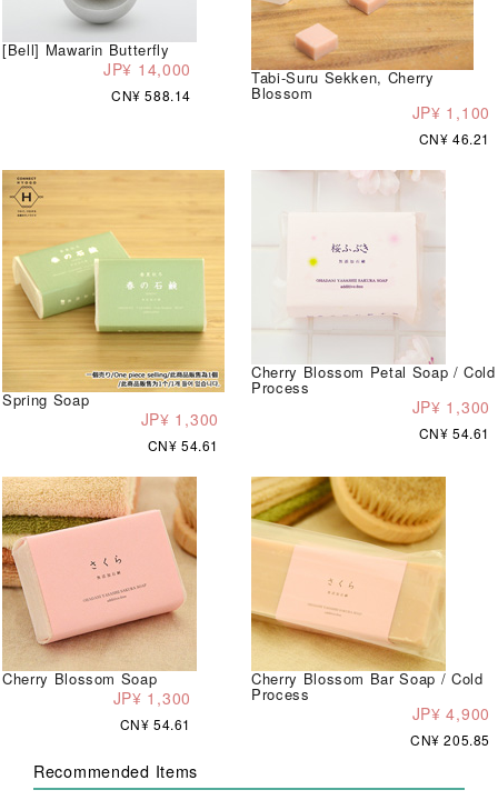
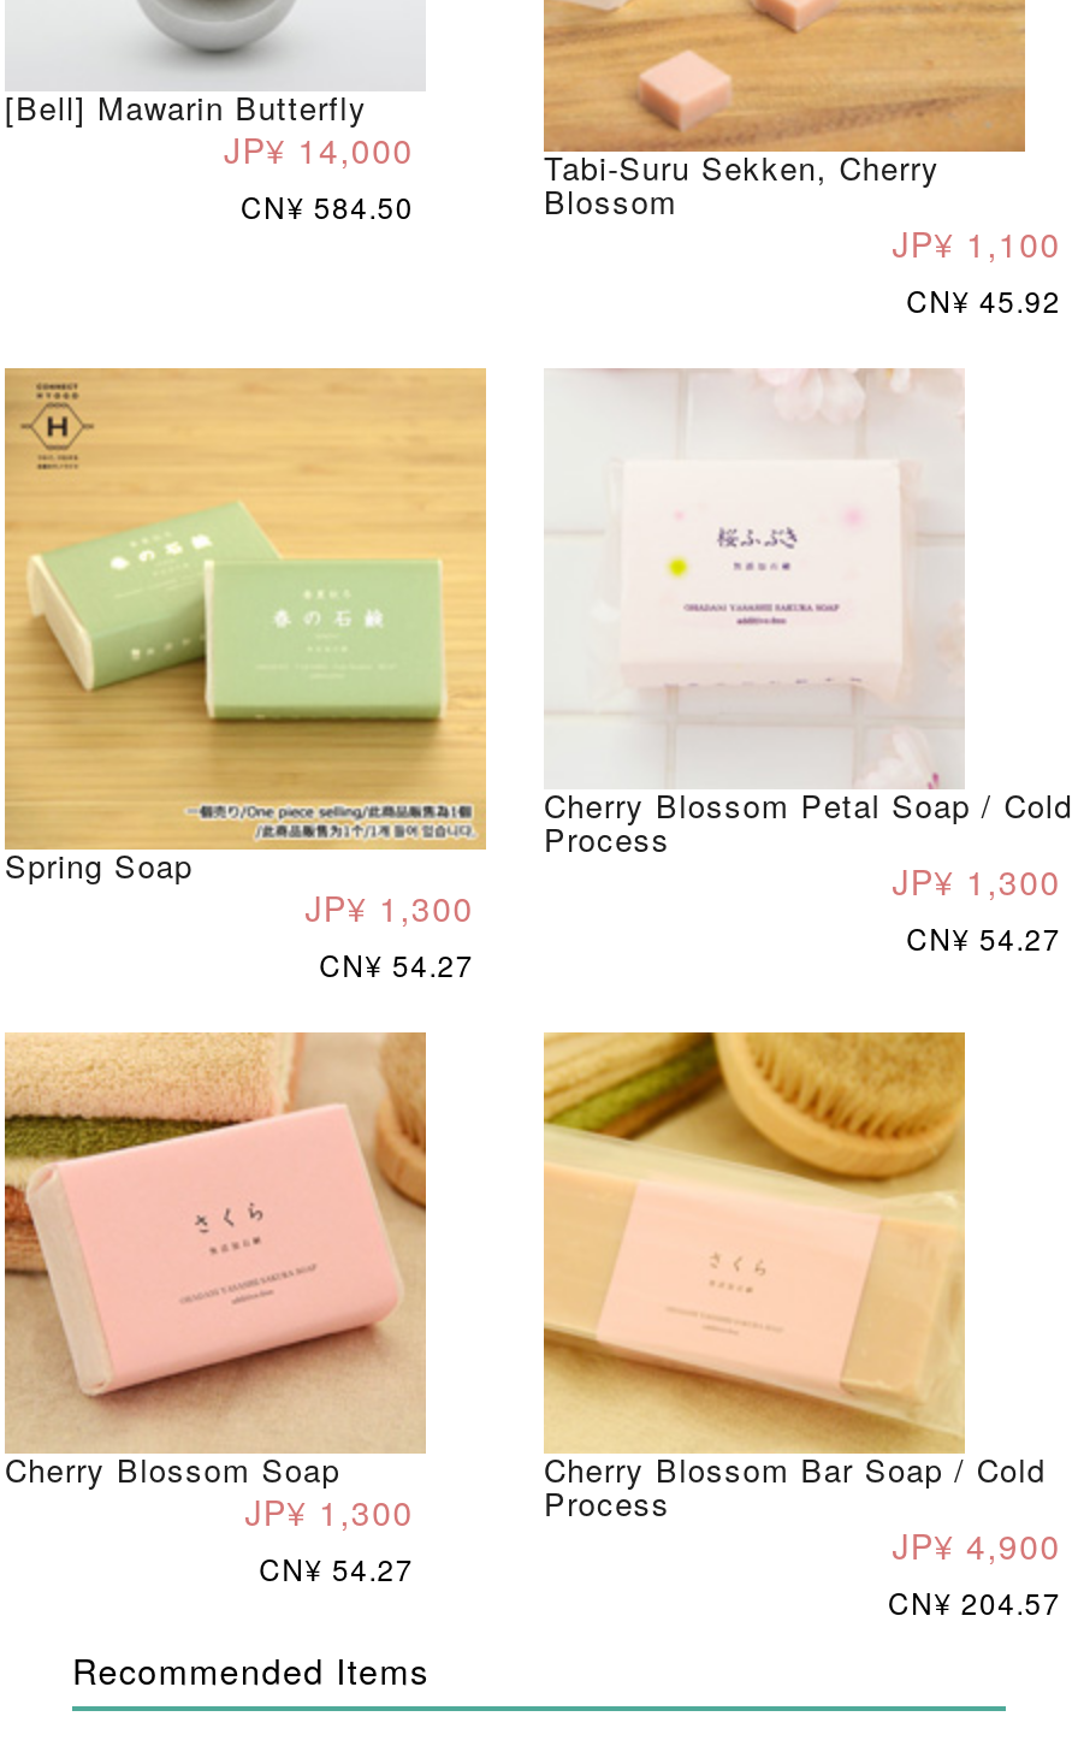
[111,85,191,104] CN¥ 588.14 -> [241,185,414,225] CN¥ 584.50
[419,129,490,147] CN¥ 46.21 -> [906,278,1061,319] CN¥ 45.92
[419,423,490,442] CN¥ 54.61 -> [906,916,1061,957] CN¥ 54.27
[147,435,219,454] CN¥ 54.61 -> [319,943,474,984] CN¥ 54.27
[120,714,191,733] CN¥ 54.61 -> [259,1547,414,1588] CN¥ 54.27
[410,730,490,749] CN¥ 205.85 -> [888,1580,1061,1621] CN¥ 204.57

